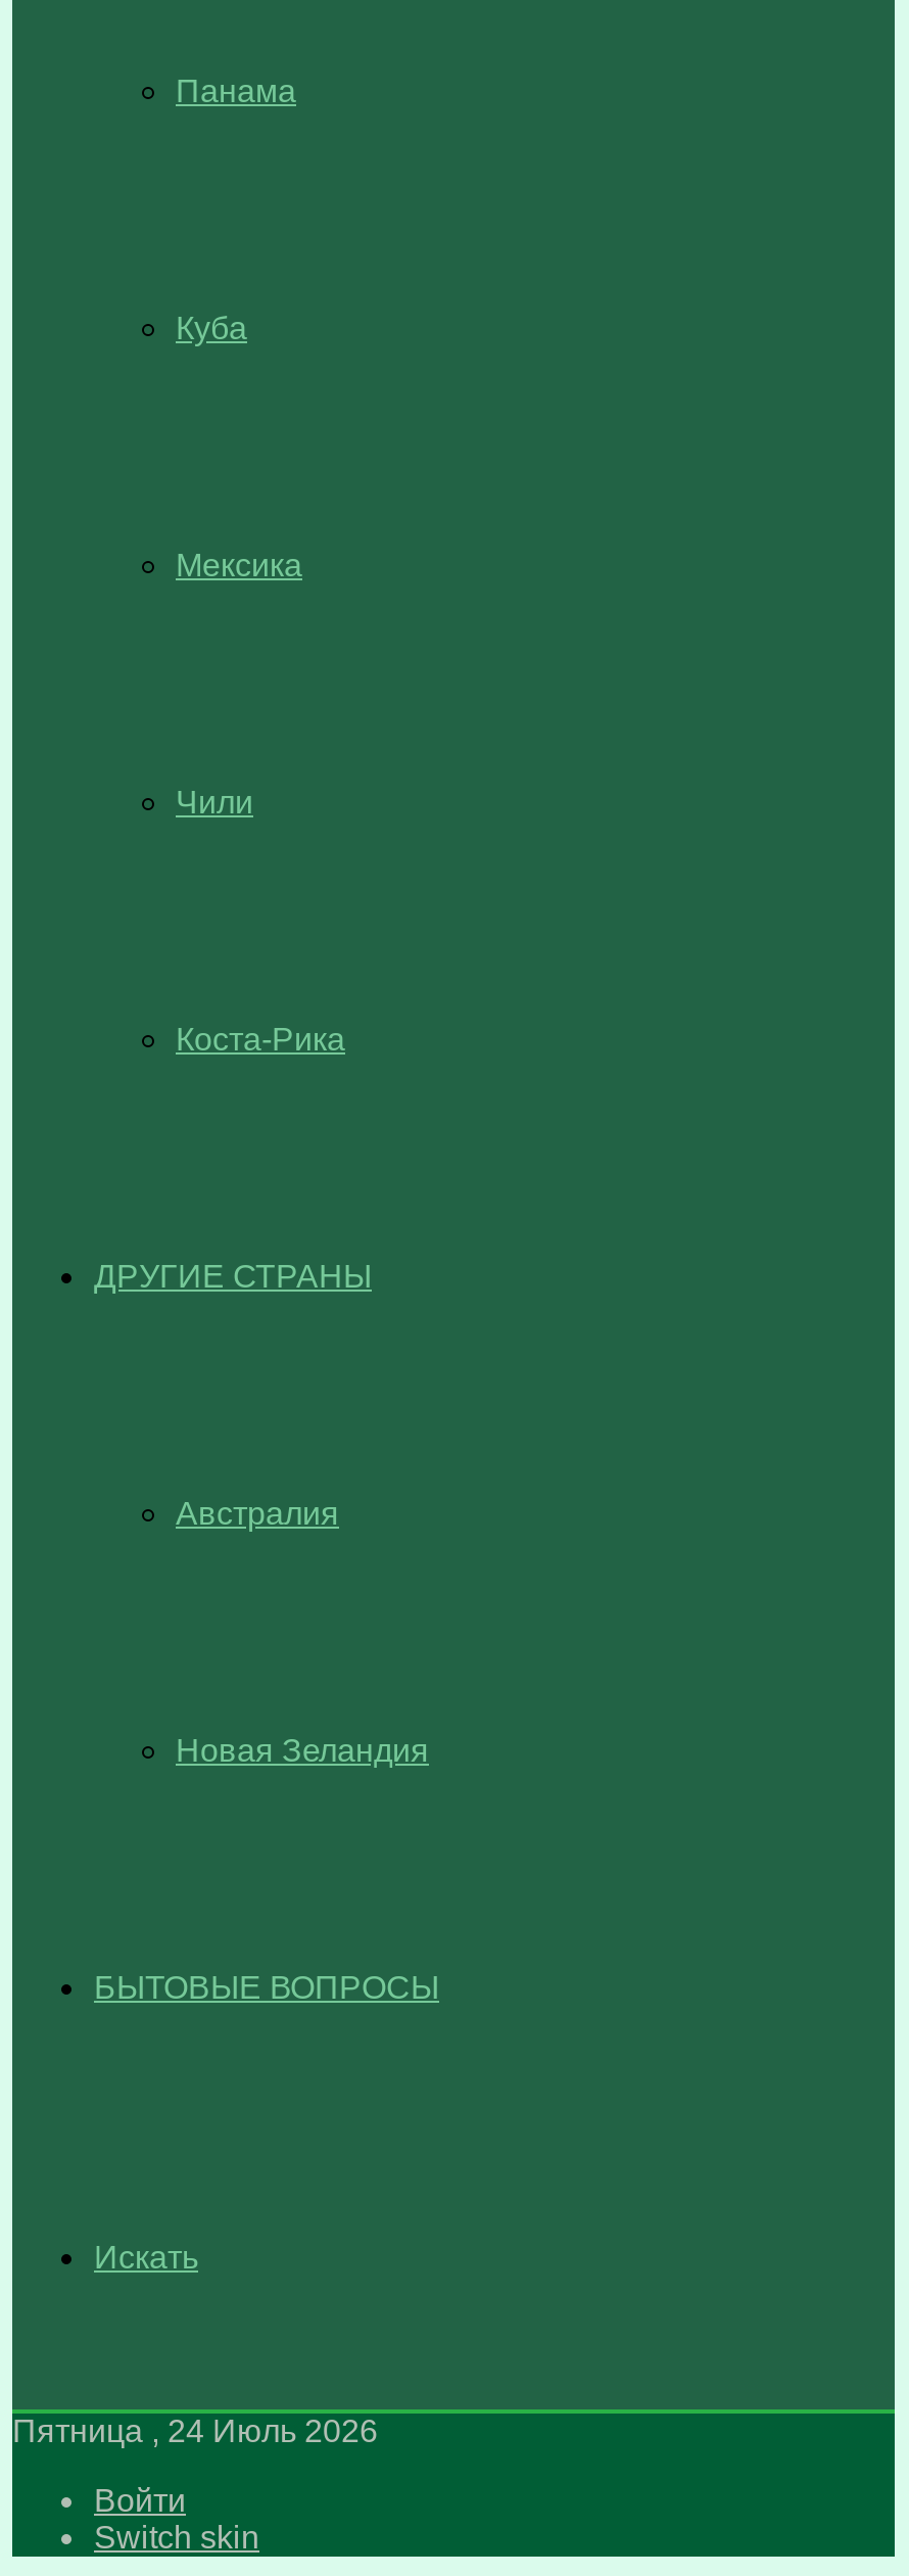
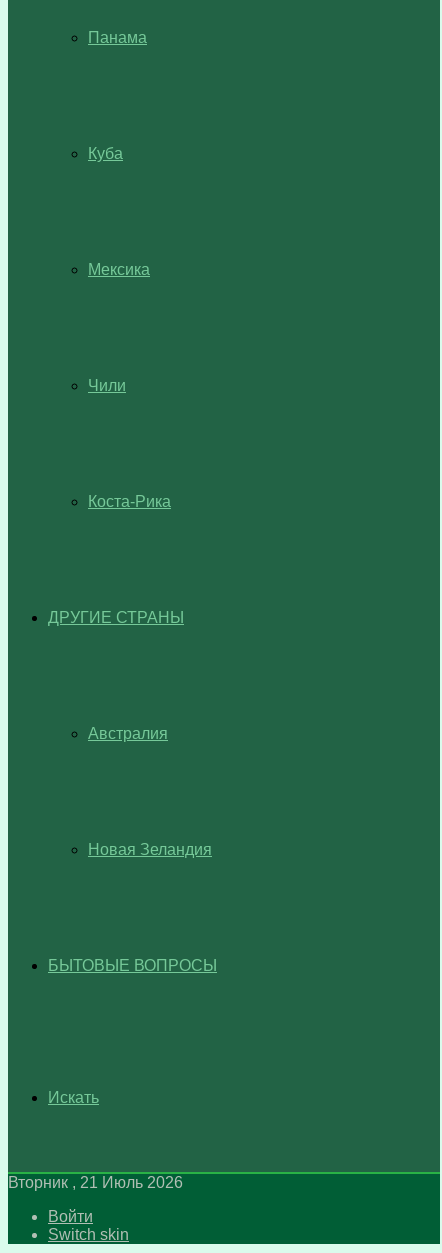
[12,2414,378,2448] Пятница , 24 Июль 2026 -> [8,1174,183,1191] Вторник , 21 Июль 2026

